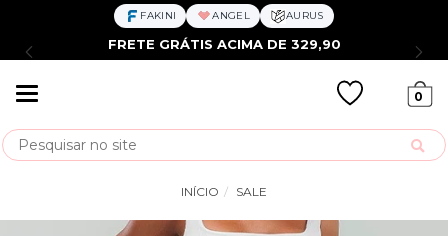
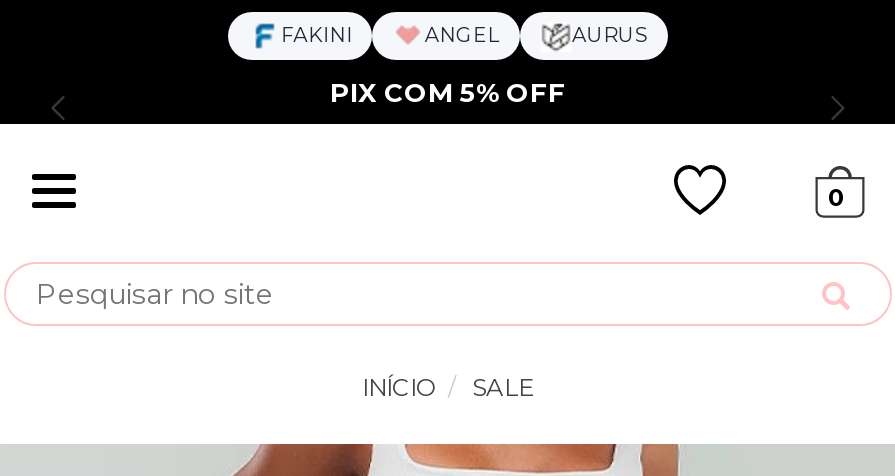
[107,36,340,52] FRETE GRÁTIS ACIMA DE 329,90 -> [330,76,566,108] PIX COM 5% OFF

